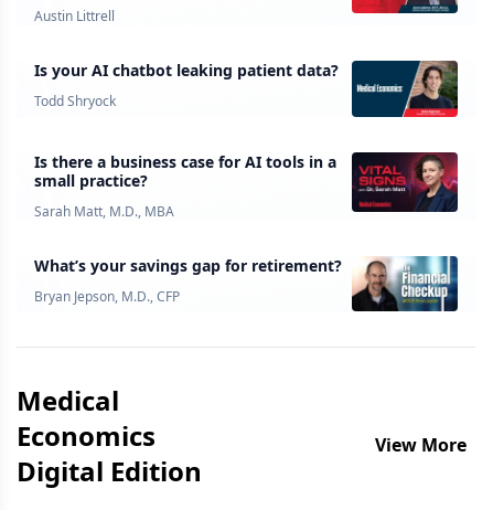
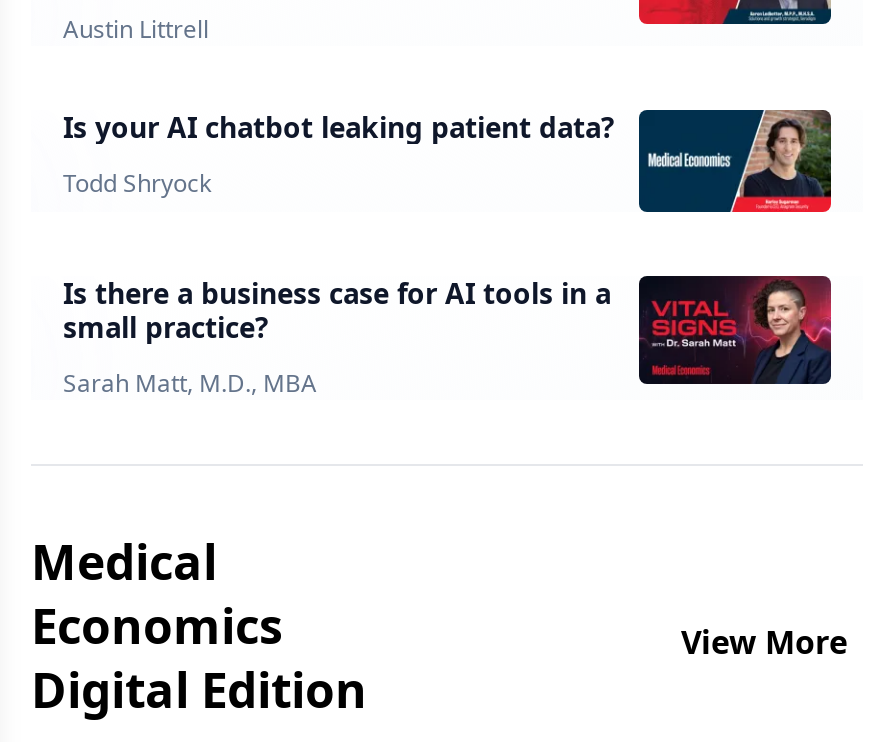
[34,255,459,312] [image] | What’s your savings gap for retirement? | Bryan Jepson, M.D., CFP -> none

